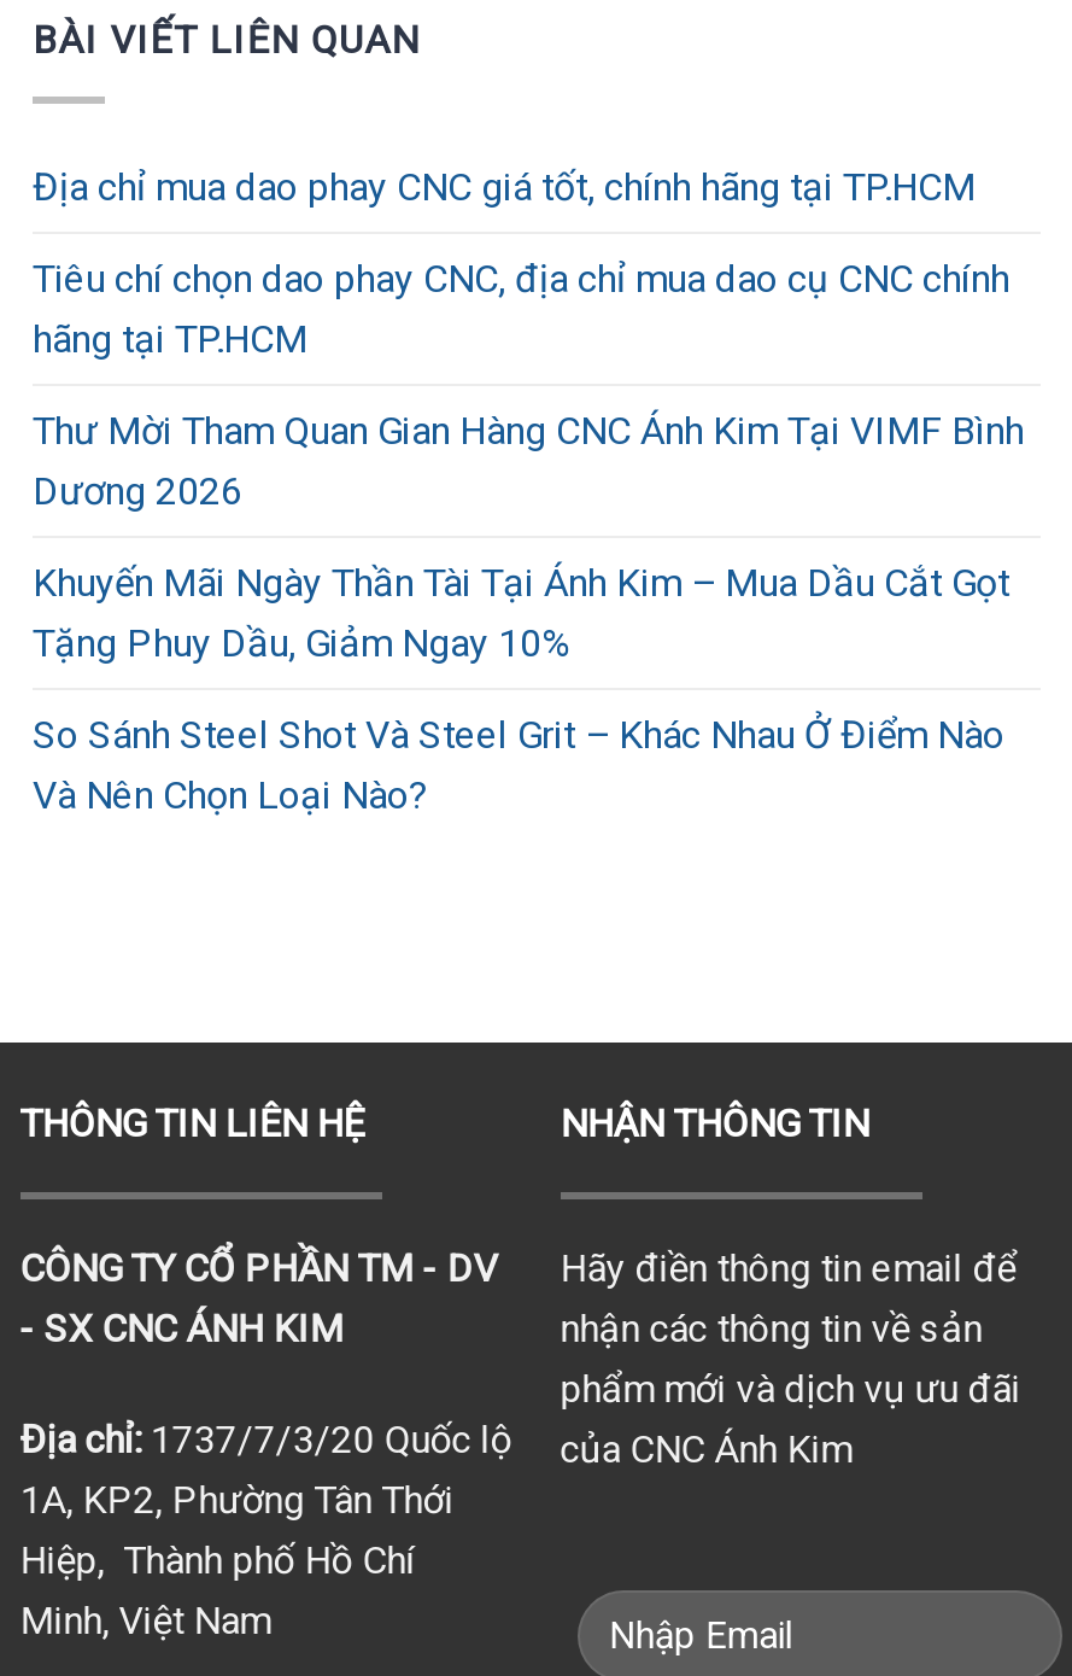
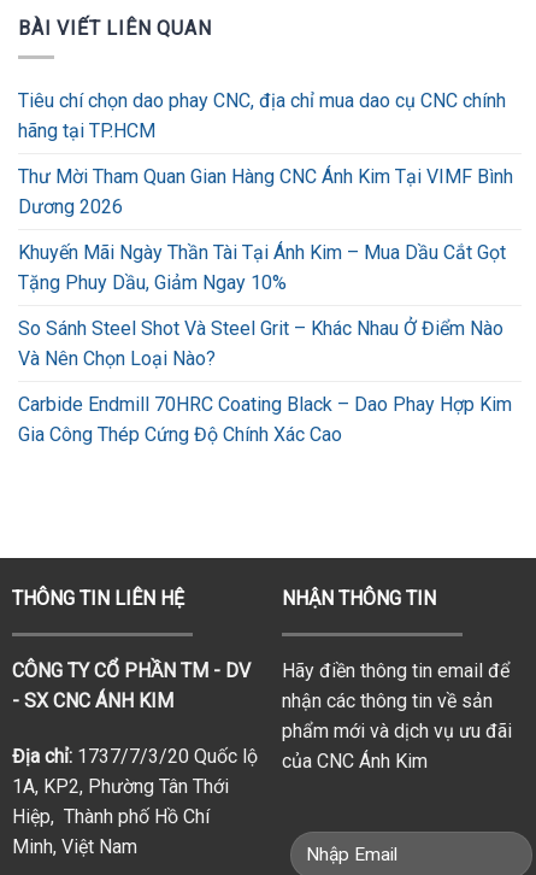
[33,163,976,209] Địa chỉ mua dao phay CNC giá tốt, chính hãng tại TP.HCM -> none
moved [33,255,1024,817] -> [18,89,513,370]: Tiêu chí chọn dao phay CNC, địa chỉ mua dao cụ CNC chính | hãng tại TP.HCM | Thư Mời Tham Quan Gian Hàng CNC Ánh Kim Tại VIMF Bình | Dương 2026 | Khuyến Mãi Ngày Thần Tài Tại Ánh Kim – Mua Dầu Cắt Gọt | Tặng Phuy Dầu, Giảm Ngay 10% | So Sánh Steel Shot Và Steel Grit – Khác Nhau Ở Điểm Nào | Và Nên Chọn Loại Nào?
none -> [18,393,512,446] Carbide Endmill 70HRC Coating Black – Dao Phay Hợp Kim | Gia Công Thép Cứng Độ Chính Xác Cao

